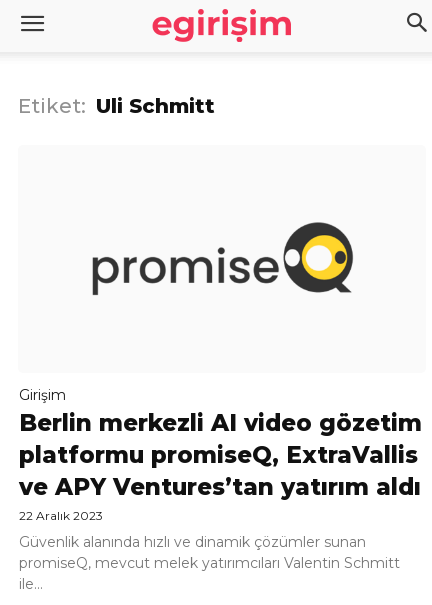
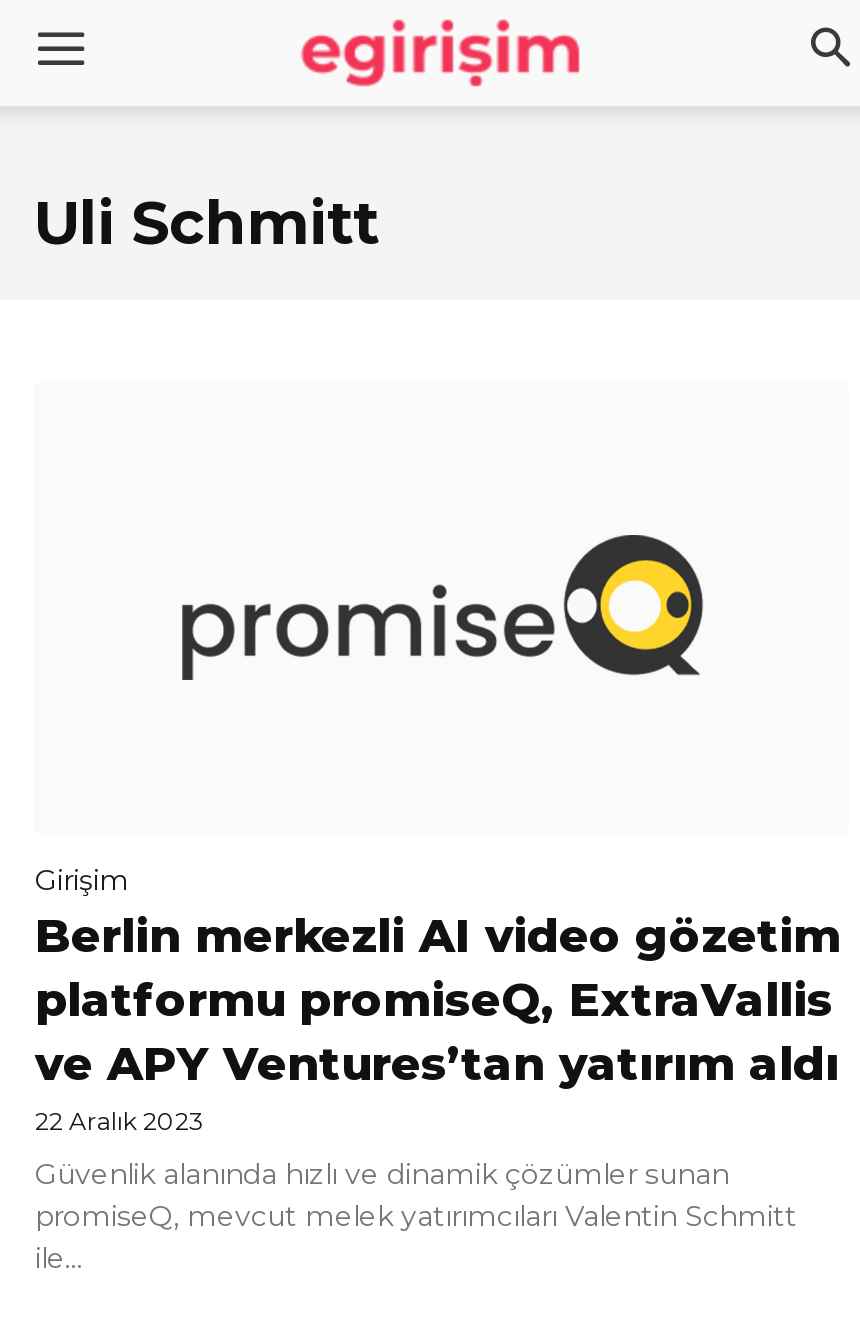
[18,94,215,118] Etiket: Uli Schmitt -> [33,186,379,260] Uli Schmitt

